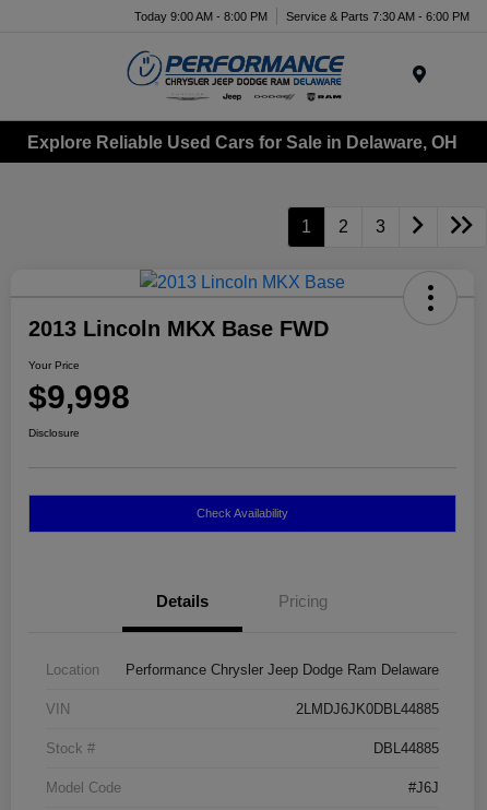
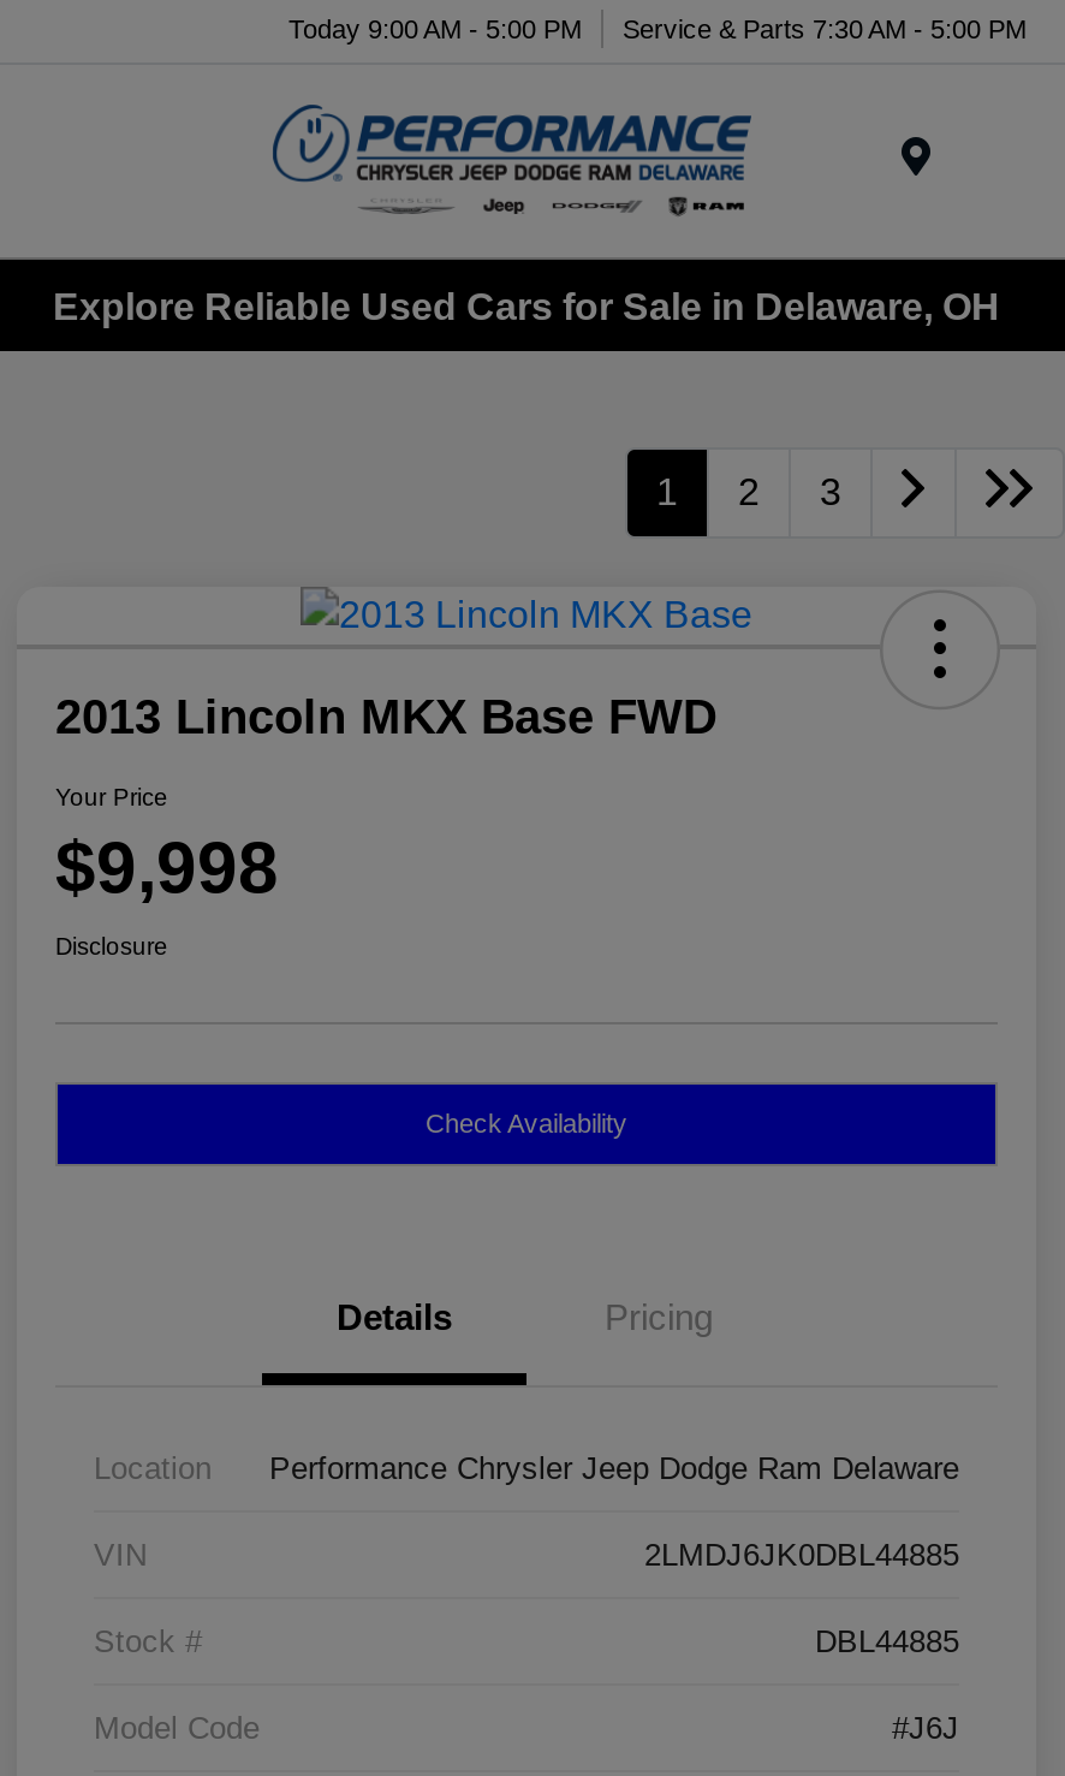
[134,9,268,22] Today 9:00 AM - 8:00 PM -> [288,13,582,42] Today 9:00 AM - 5:00 PM
[286,9,470,22] Service & Parts 7:30 AM - 6:00 PM -> [623,13,1027,42] Service & Parts 7:30 AM - 5:00 PM

